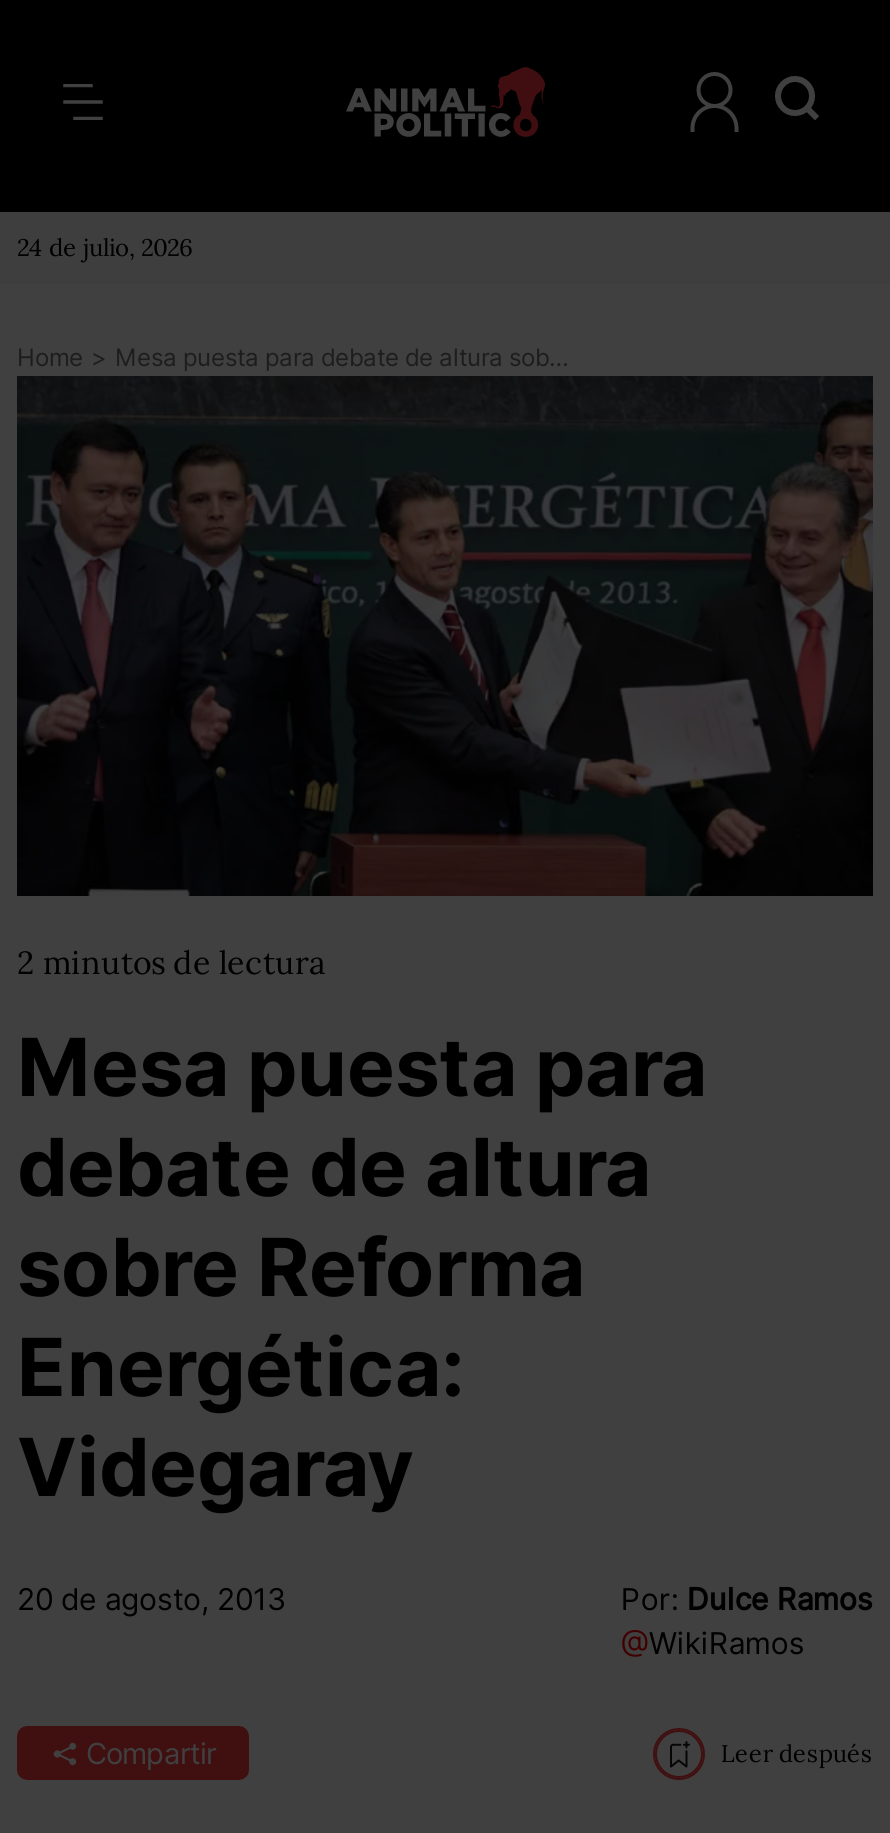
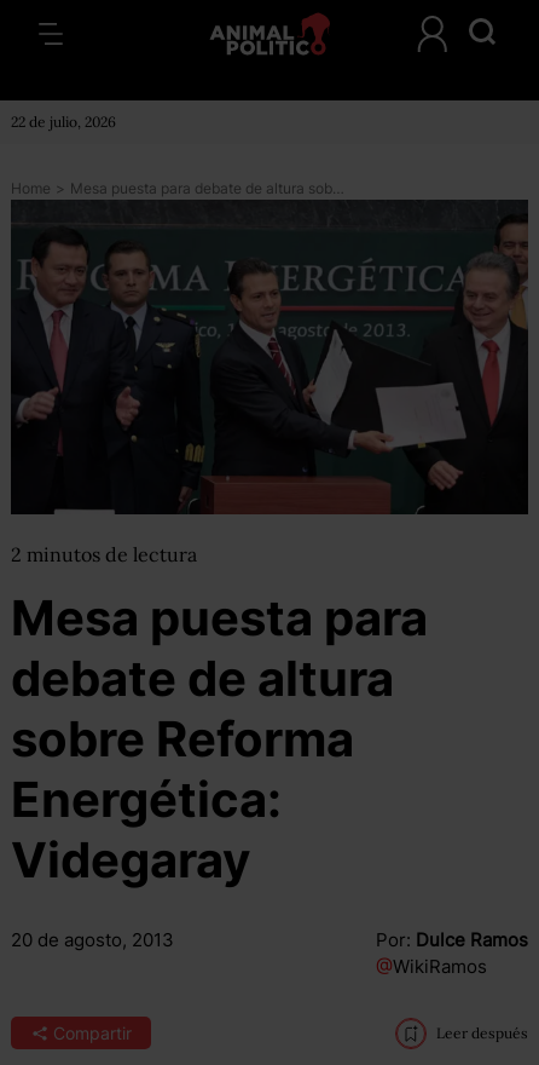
[17,232,193,262] 24 de julio, 2026 -> [11,113,116,131] 22 de julio, 2026

